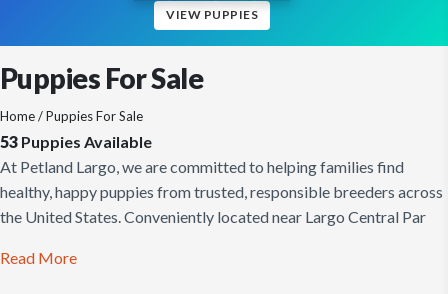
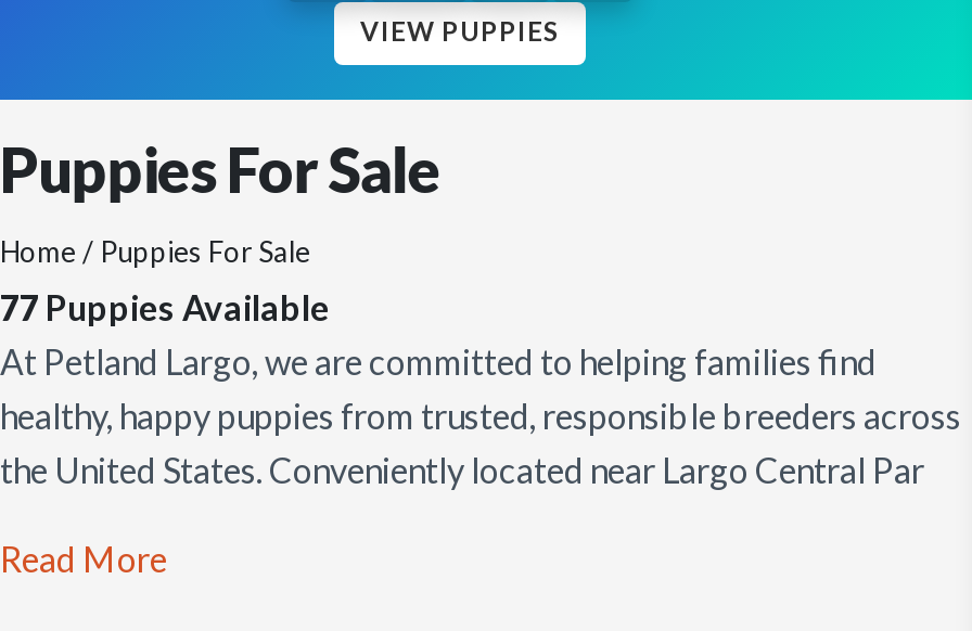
[0,132,152,151] 53 Puppies Available -> [0,286,330,327] 77 Puppies Available

